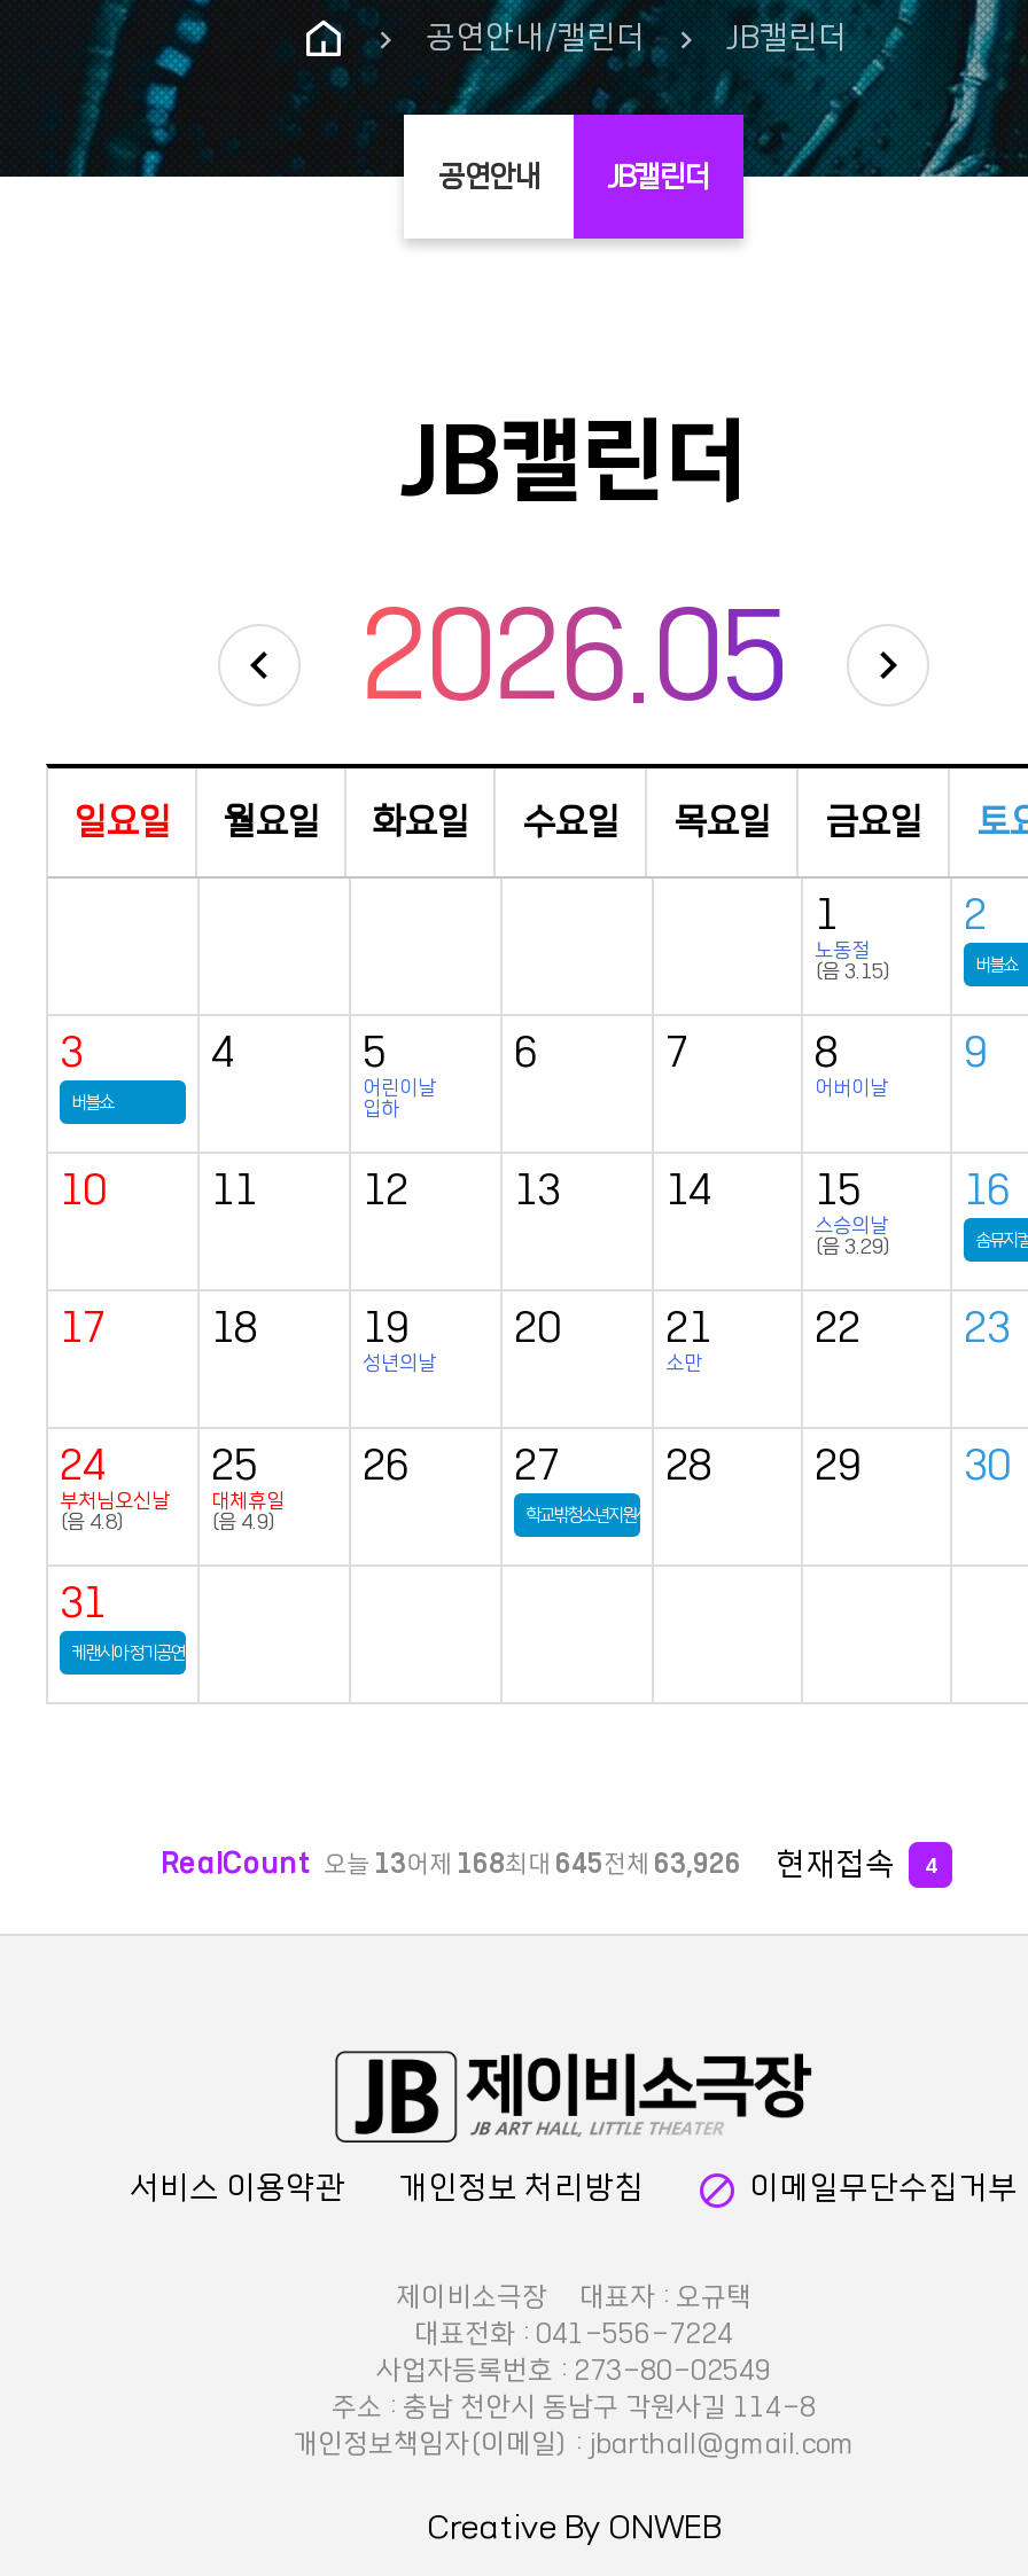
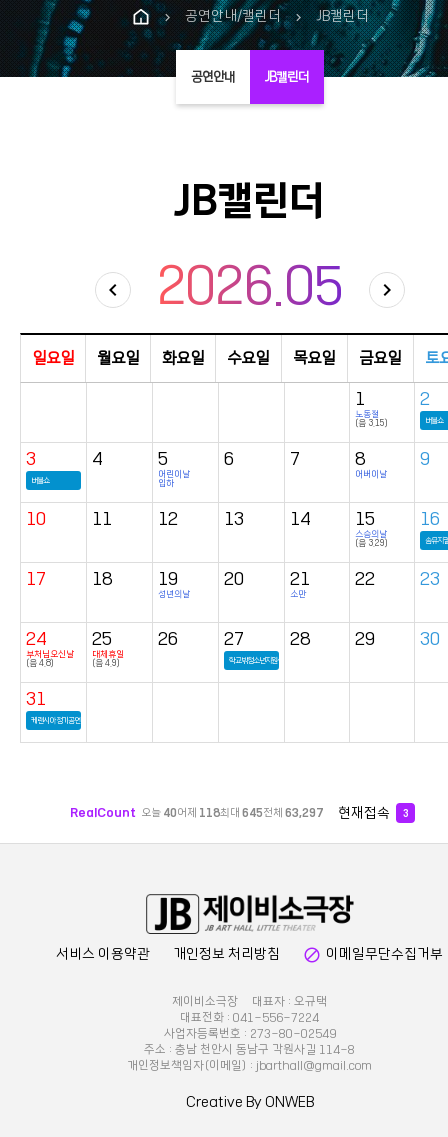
[161,1849,741,1879] RealCount 오늘 13어제 168최대 645전체 63,926 -> [70,806,323,819] RealCount 오늘 40어제 118최대 645전체 63,297
[925,1852,936,1875] 4 -> [403,807,408,817] 3

